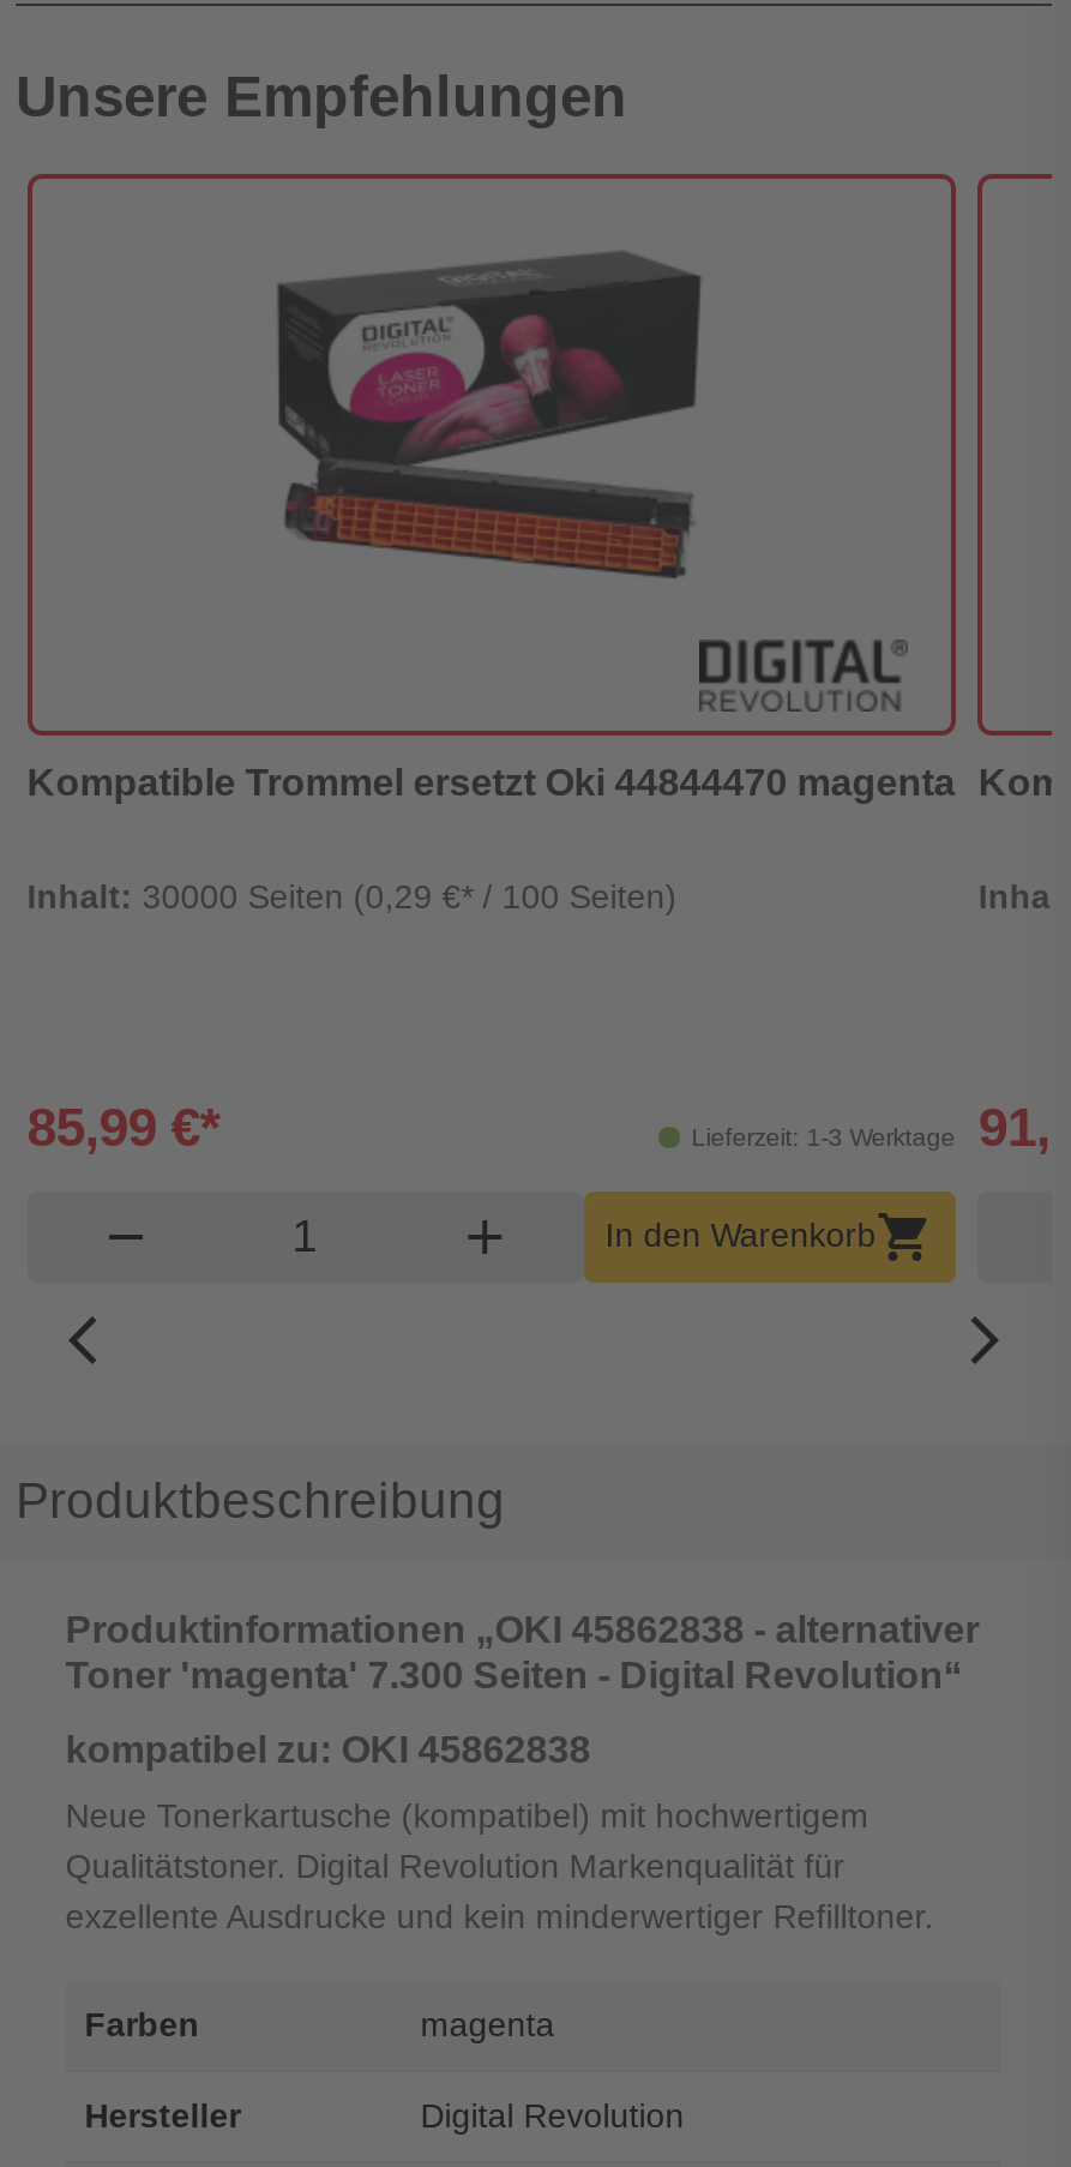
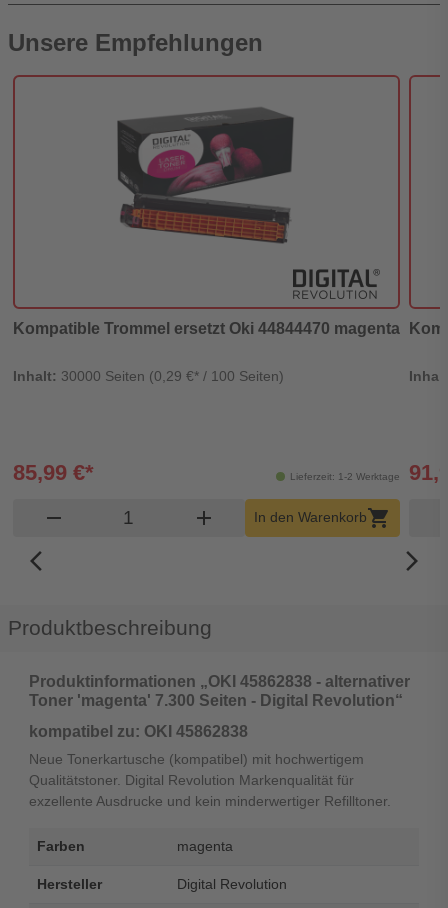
[692,1125,955,1151] Lieferzeit: 1-3 Werktage -> [290,471,400,482] Lieferzeit: 1-2 Werktage

